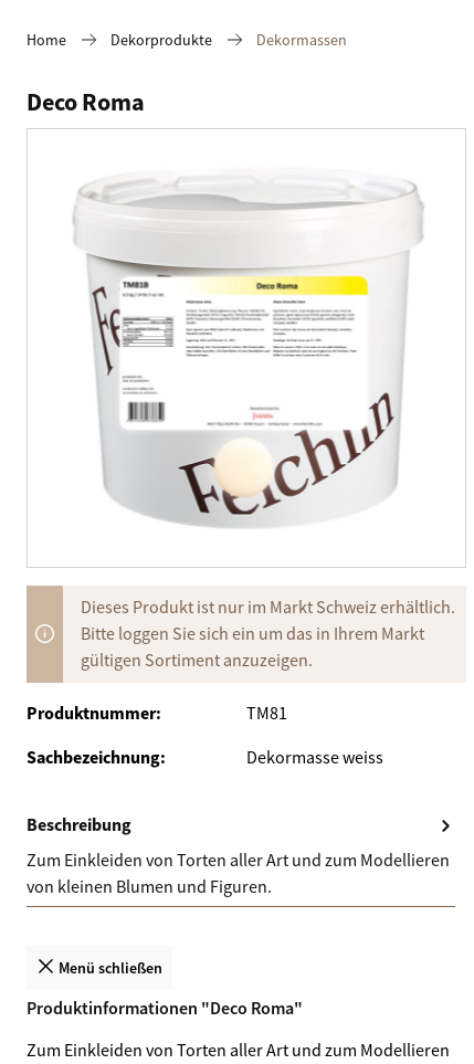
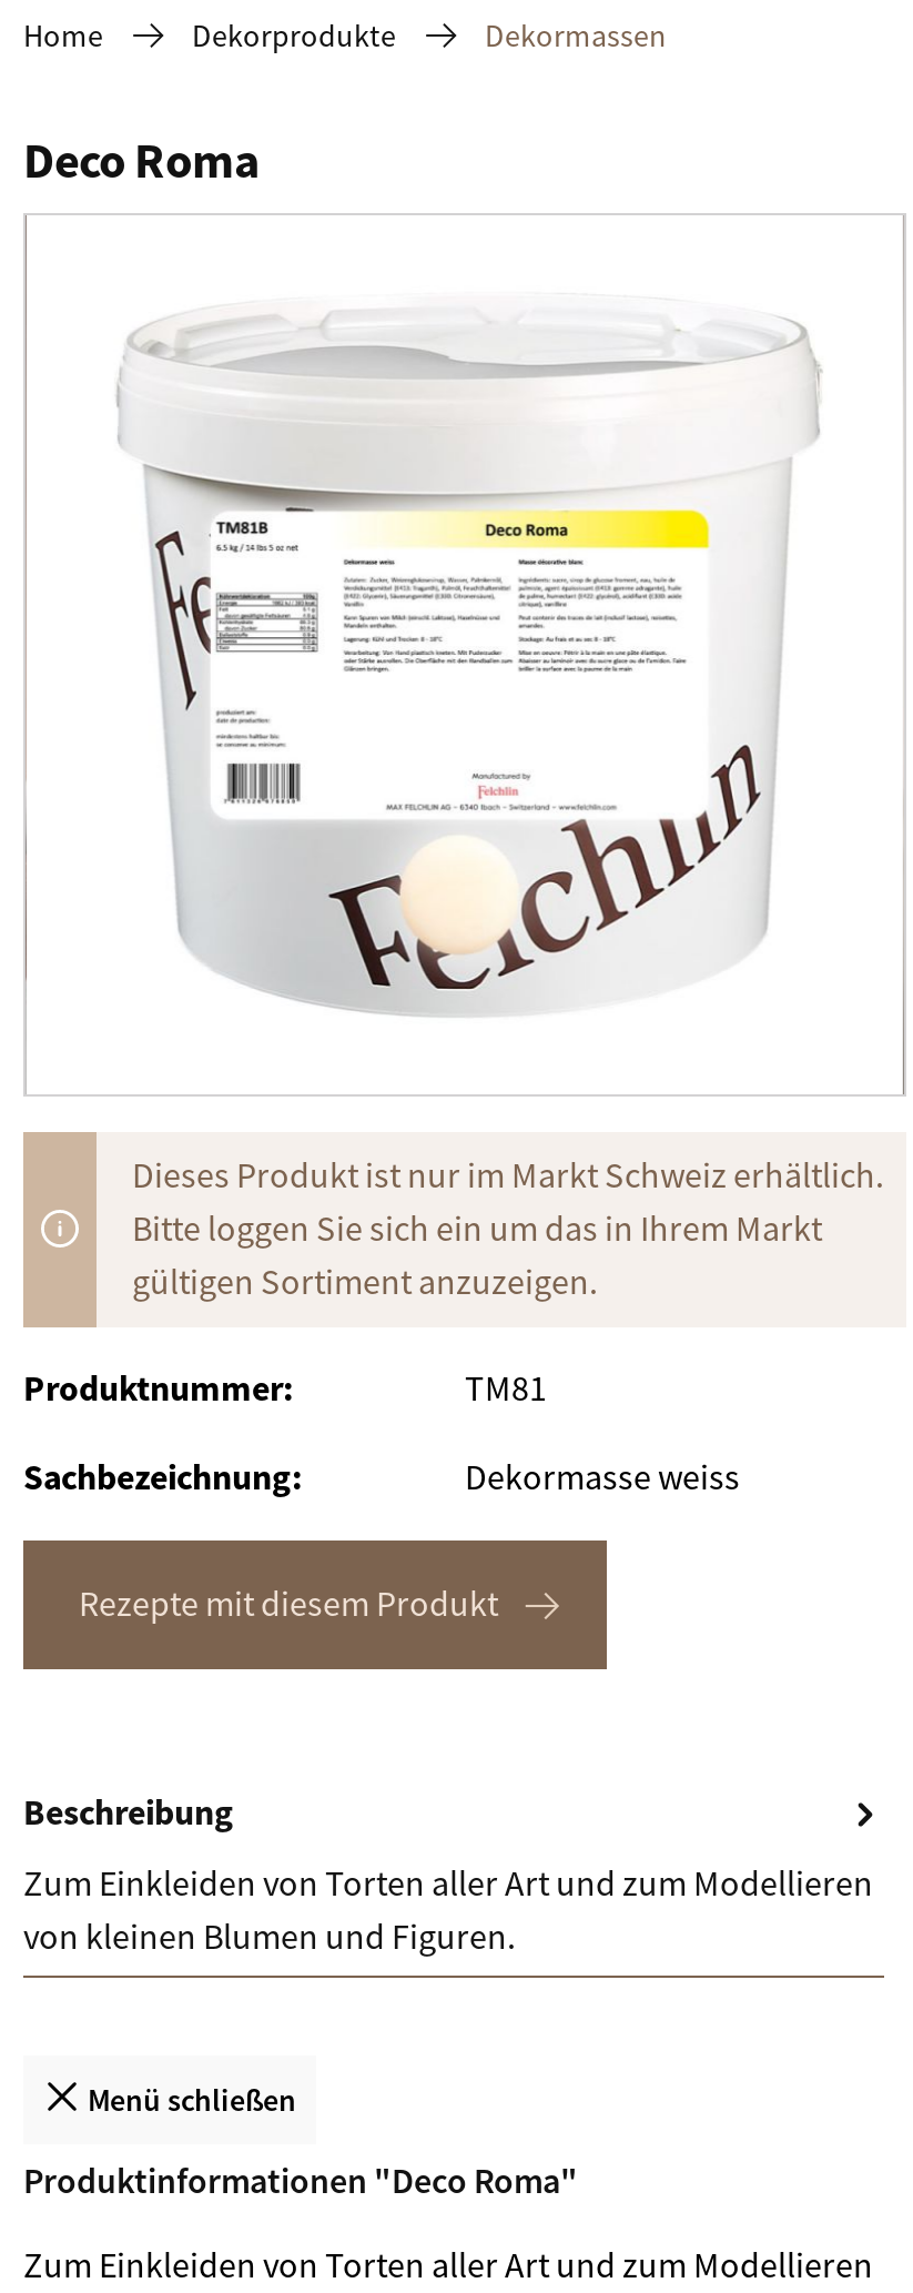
none -> [79,1582,498,1627] Rezepte mit diesem Produkt

